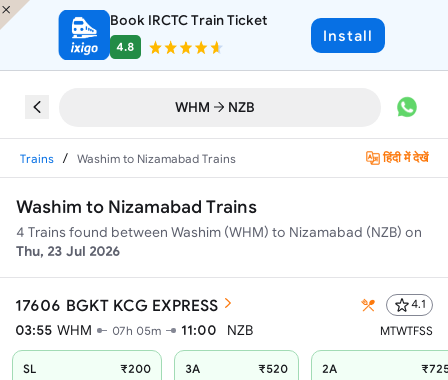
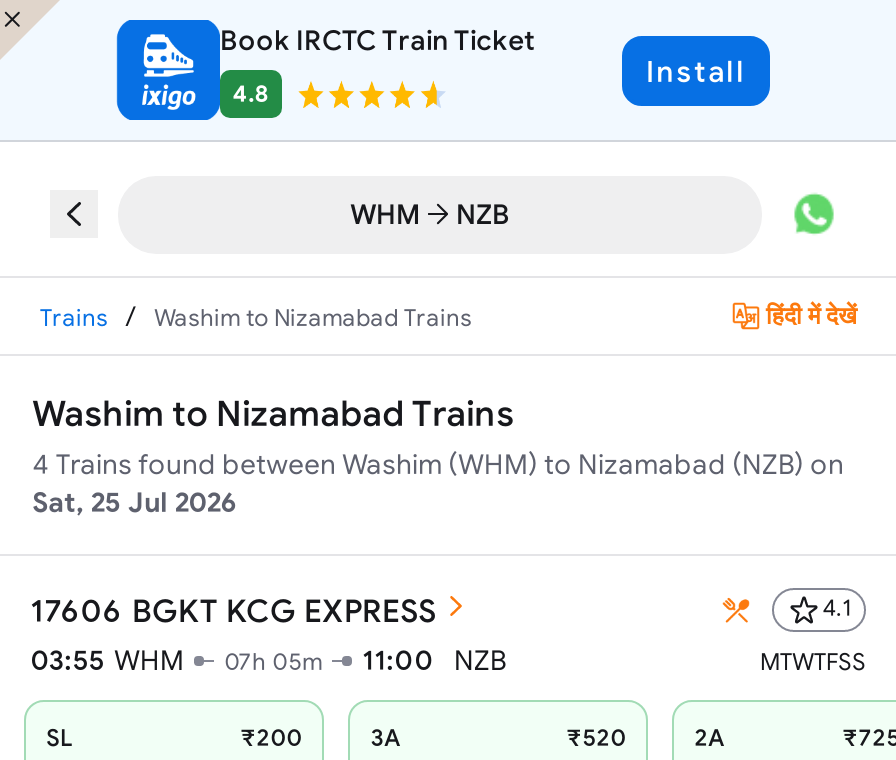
[16,243,121,259] Thu, 23 Jul 2026 -> [32,486,238,518] Sat, 25 Jul 2026

